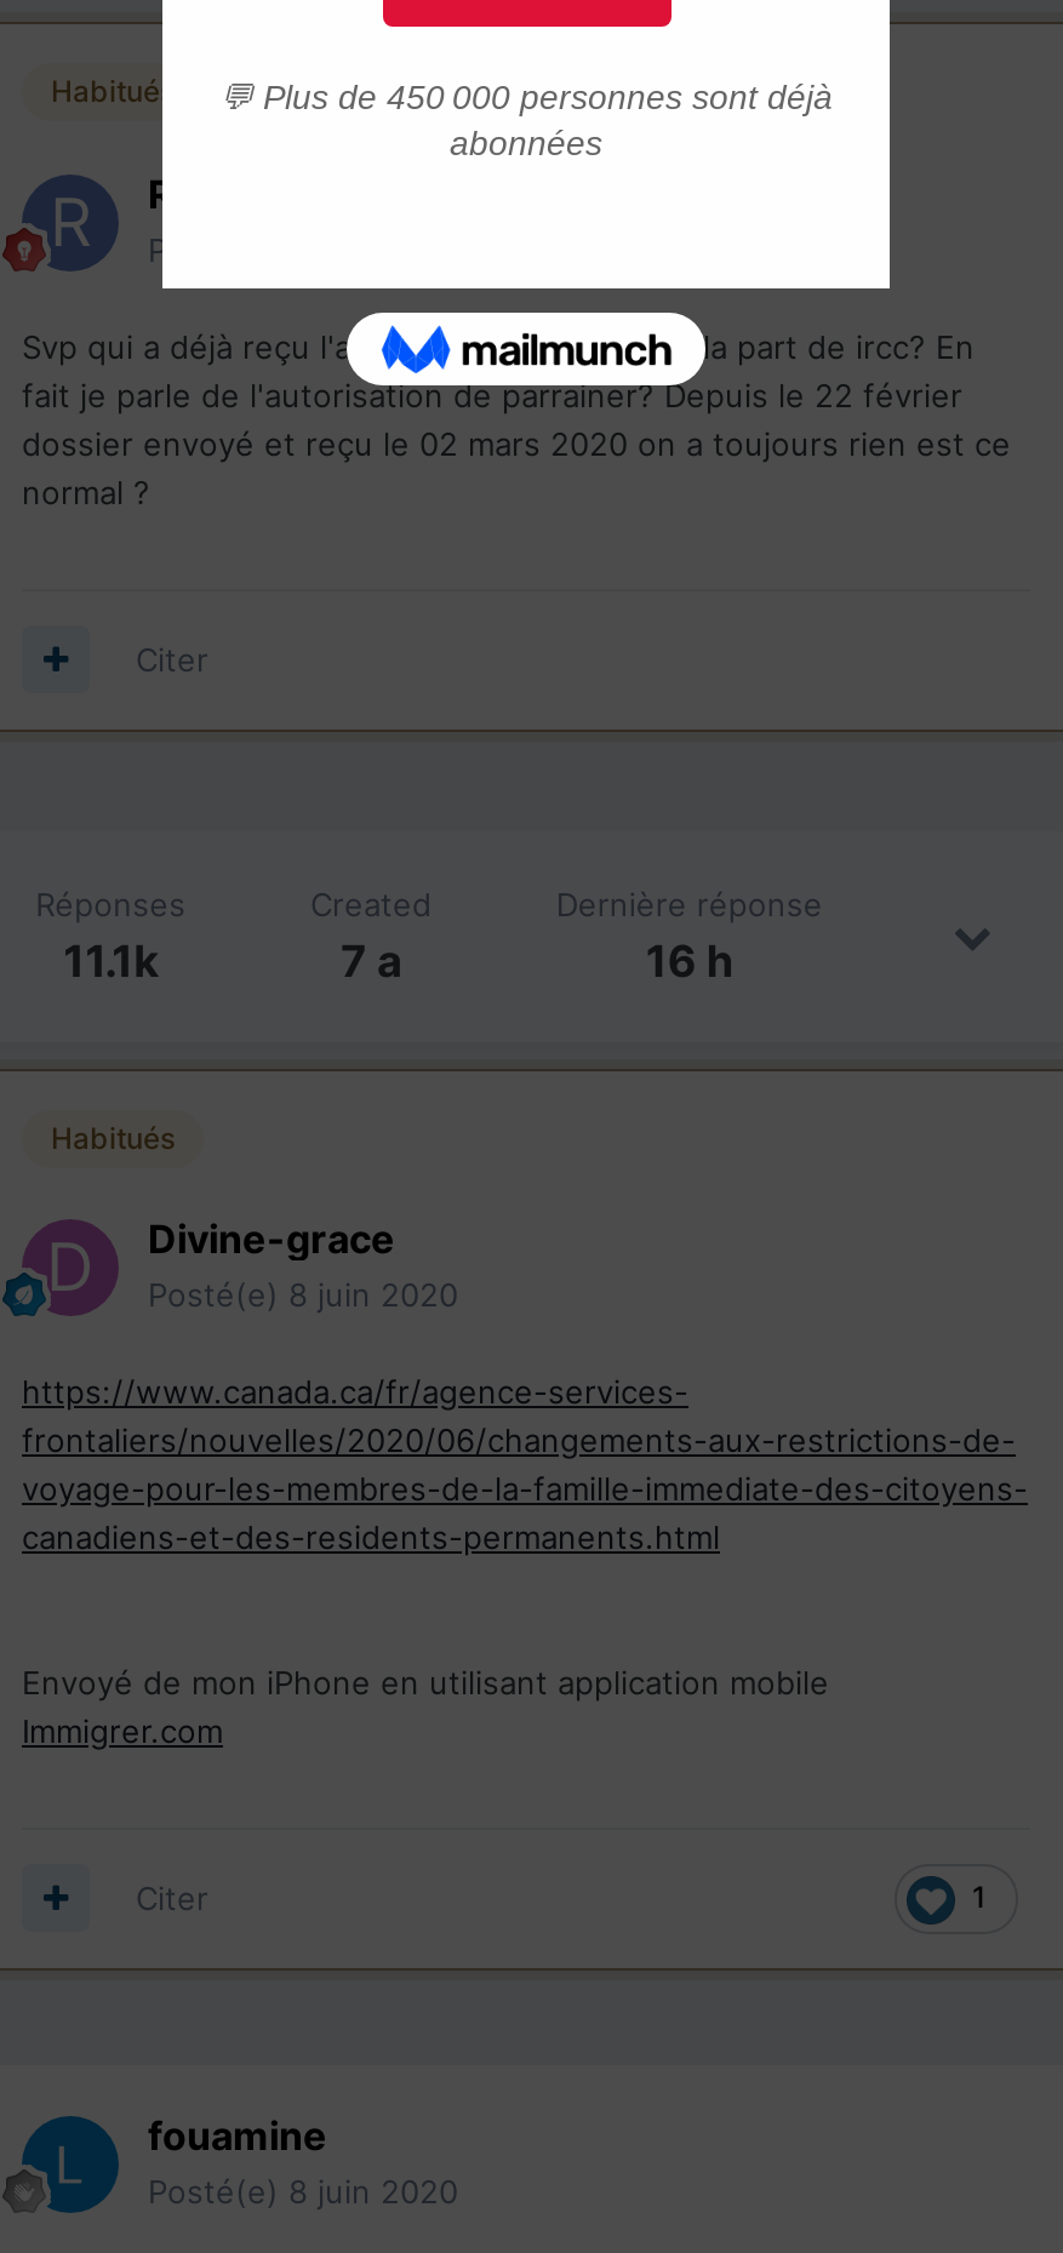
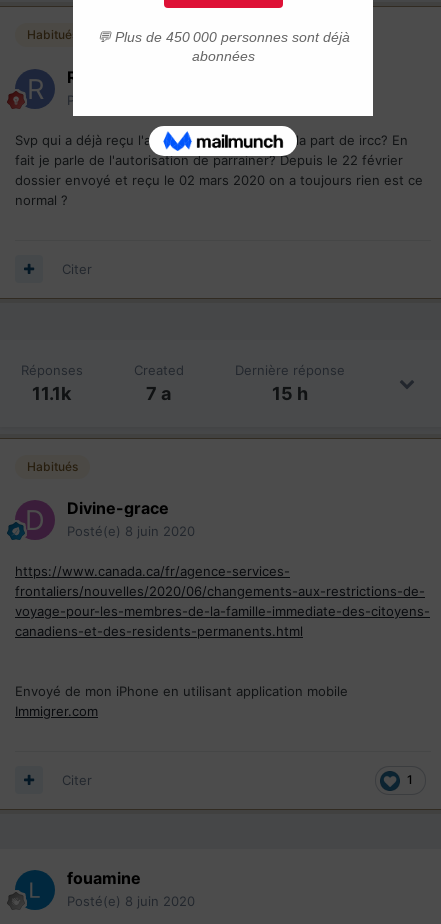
[646,934,733,985] 16 h -> [272,382,308,403] 15 h

